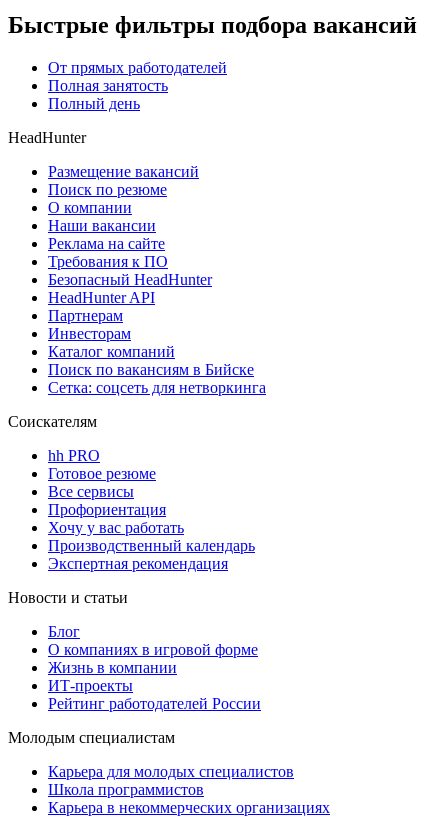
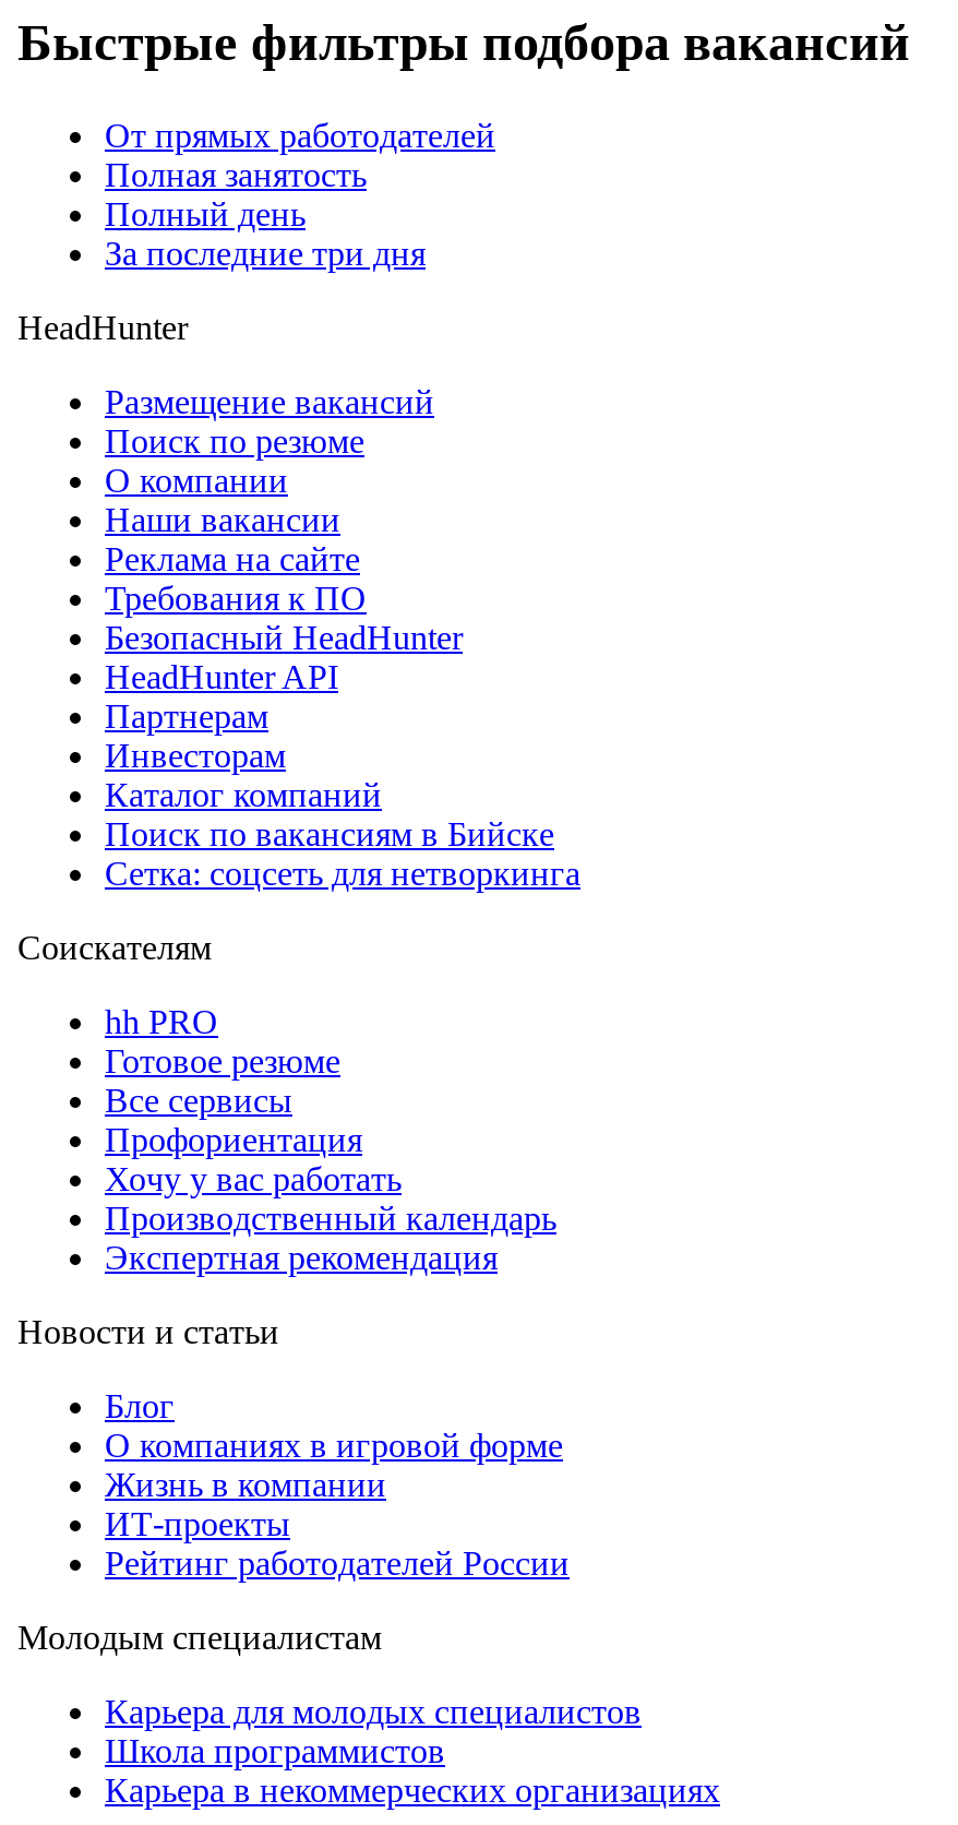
none -> [105,234,426,272] За последние три дня

